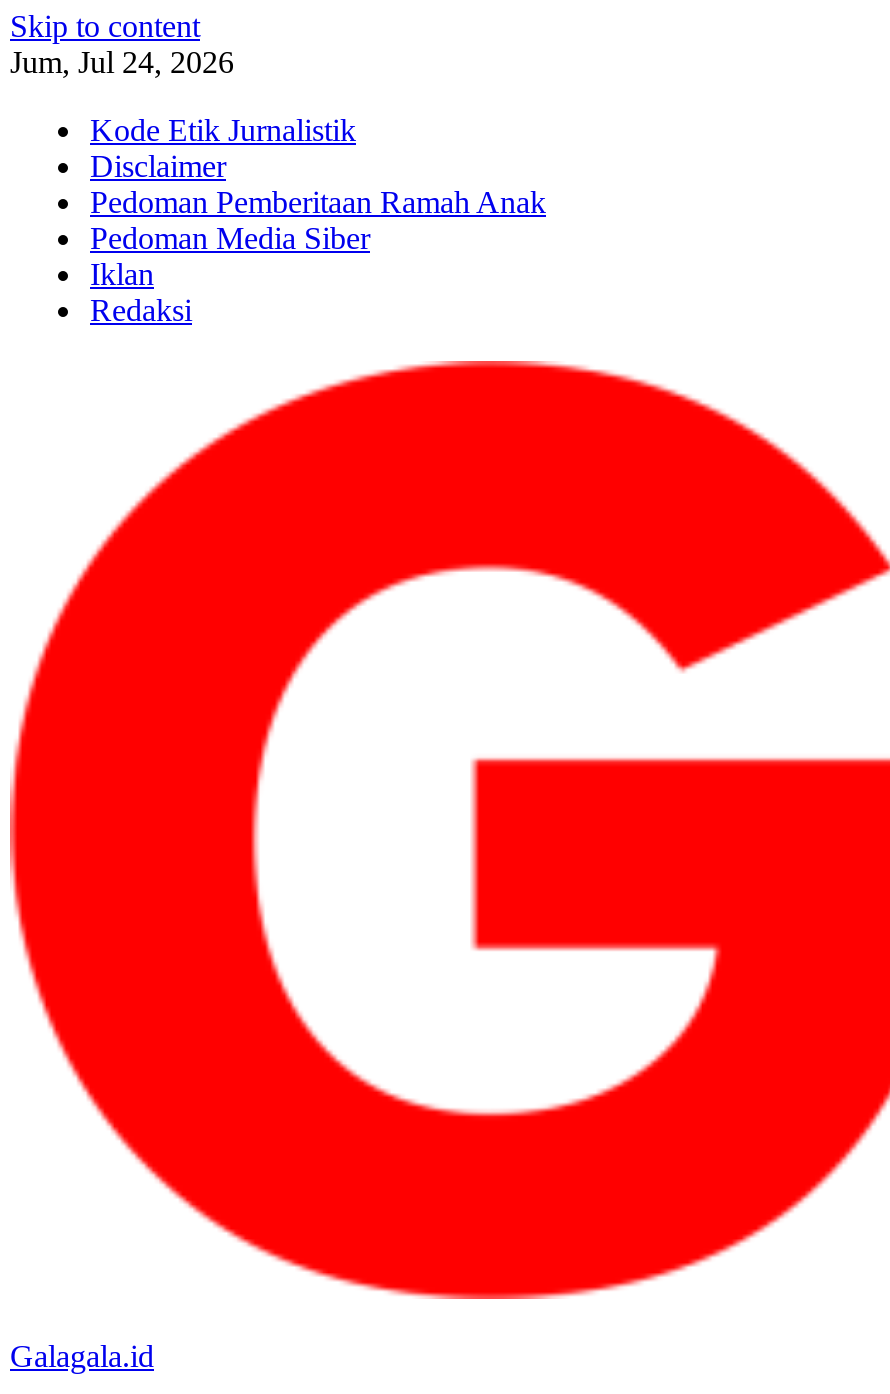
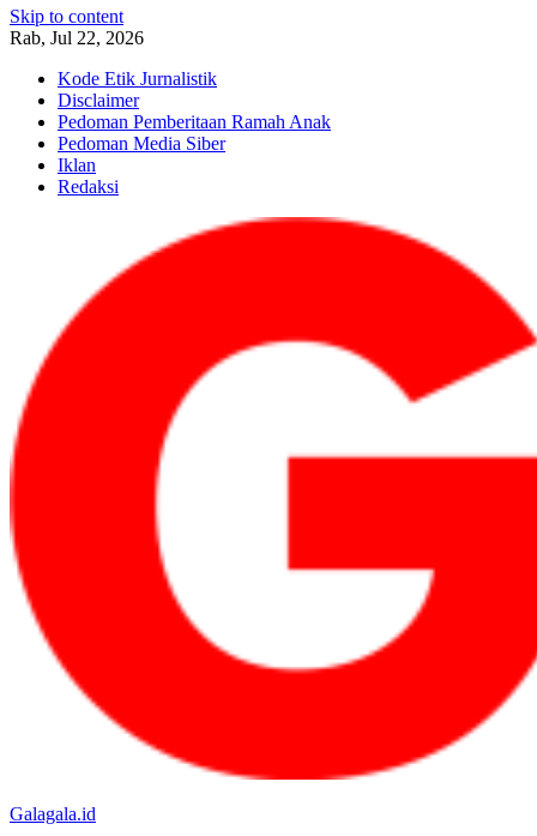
[10,45,234,79] Jum, Jul 24, 2026 -> [10,28,144,48] Rab, Jul 22, 2026

